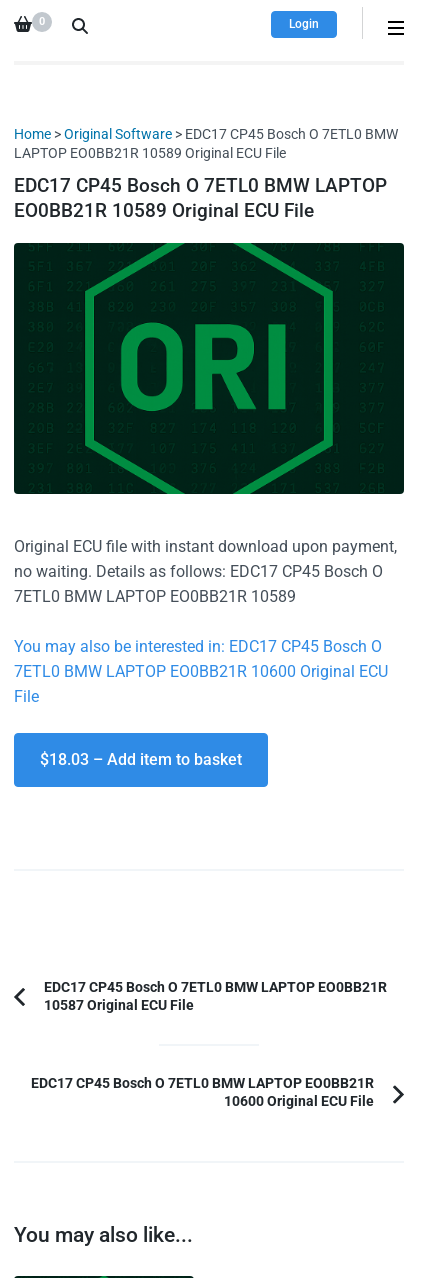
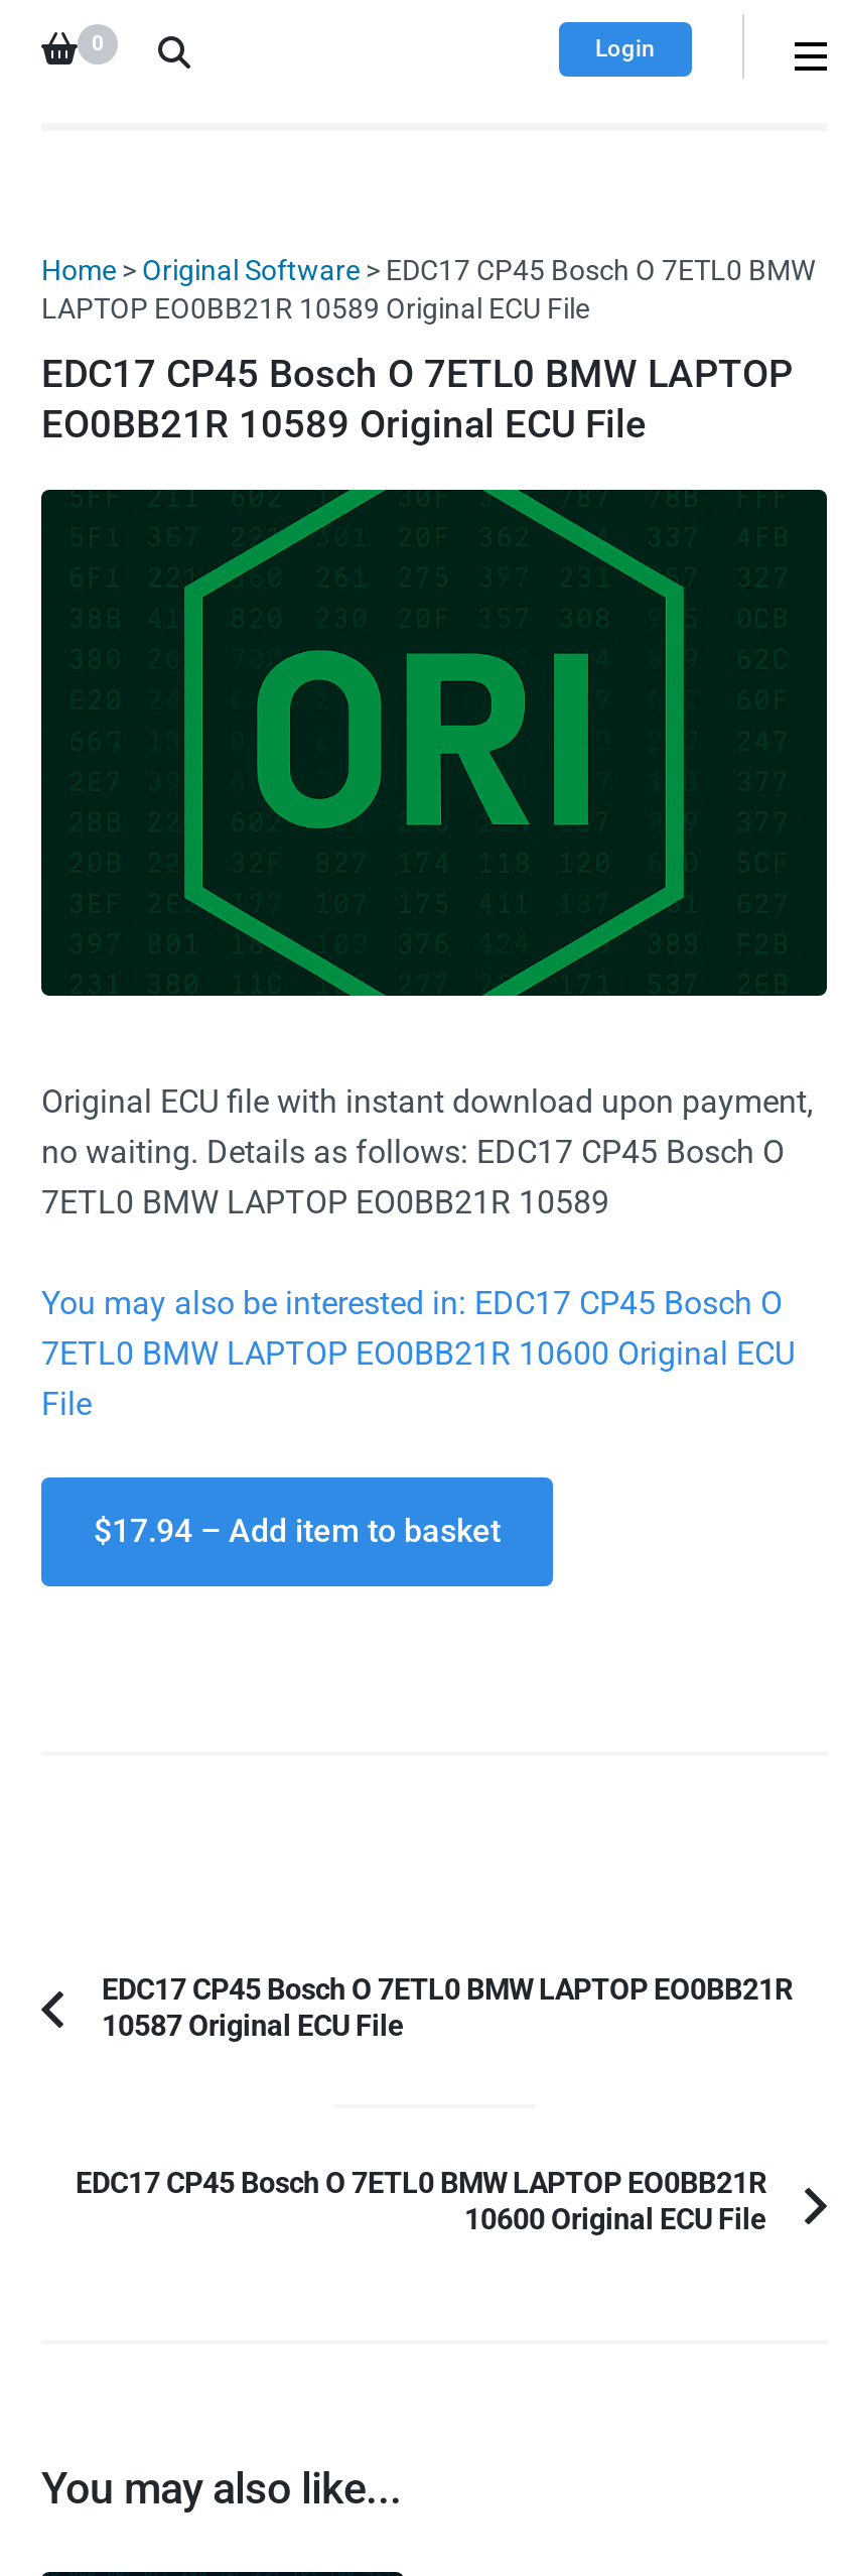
[40,750,242,769] $18.03 – Add item to basket -> [94,1511,501,1549] $17.94 – Add item to basket

